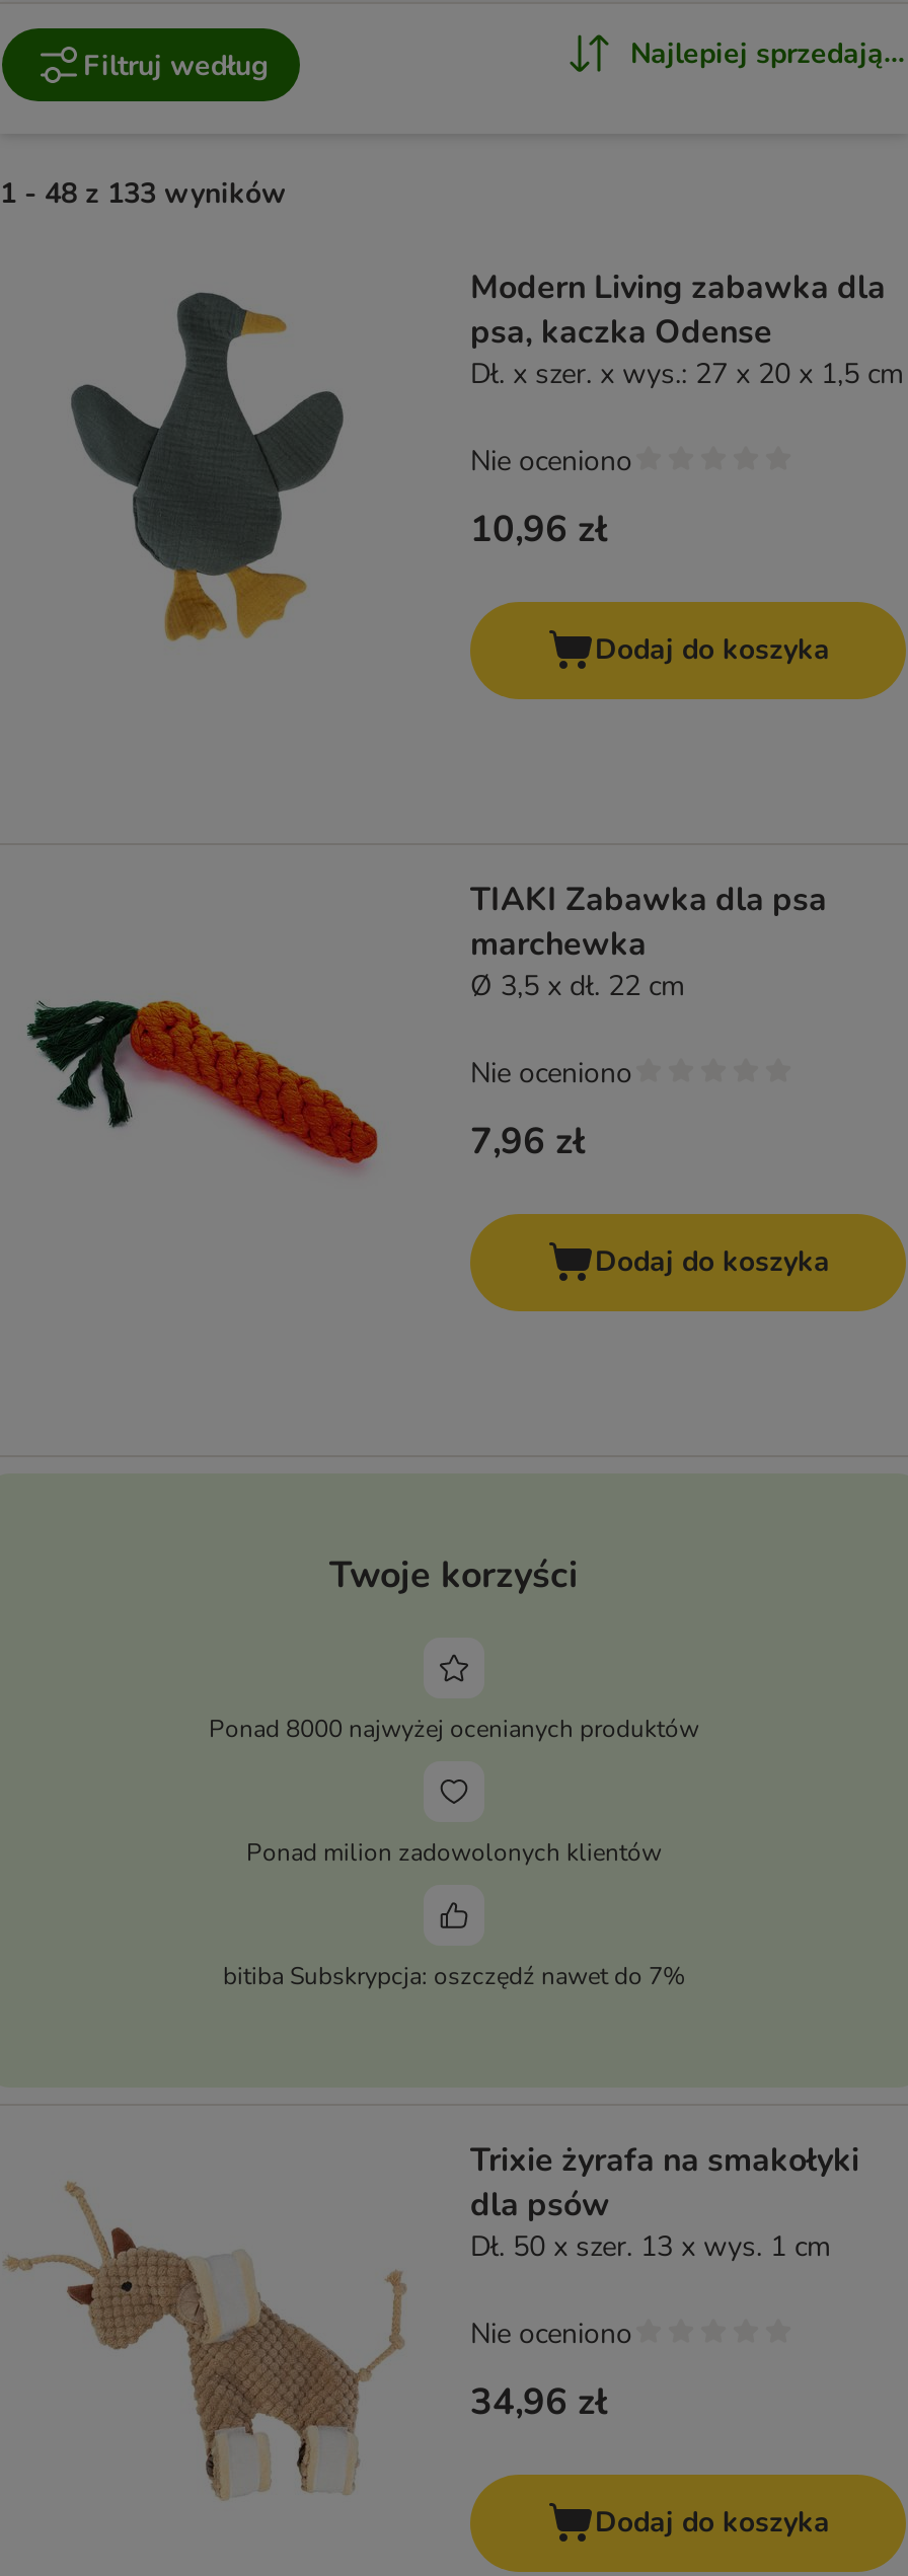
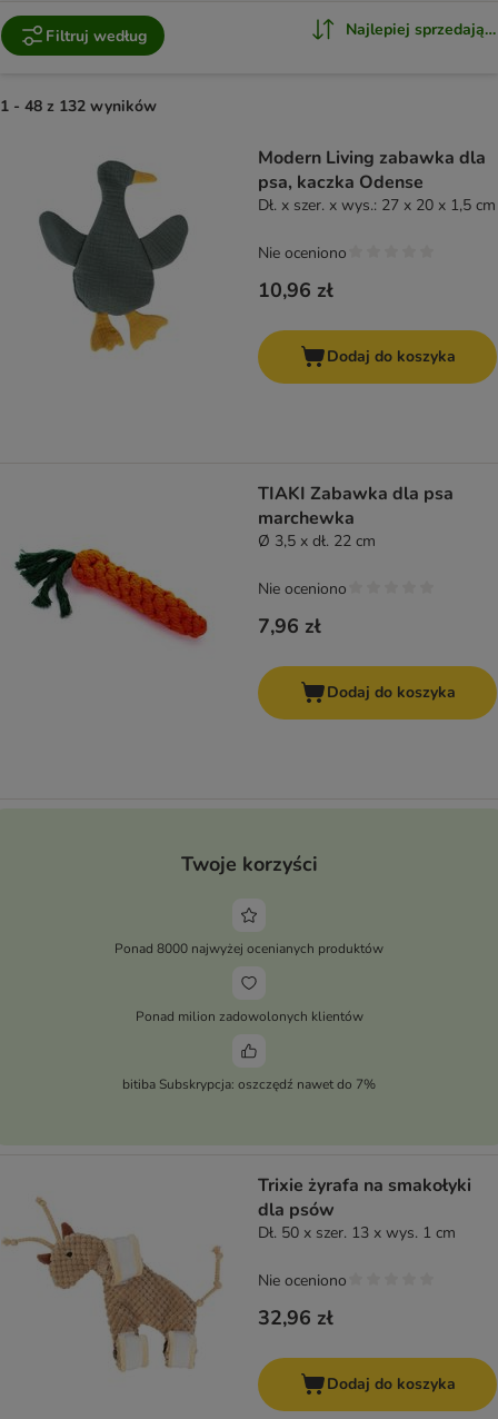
[0,175,286,213] 1 - 48 z 133 wyników -> [0,96,157,117] 1 - 48 z 132 wyników
[470,2378,608,2426] 34,96 zł -> [258,1305,333,1331] 32,96 zł

